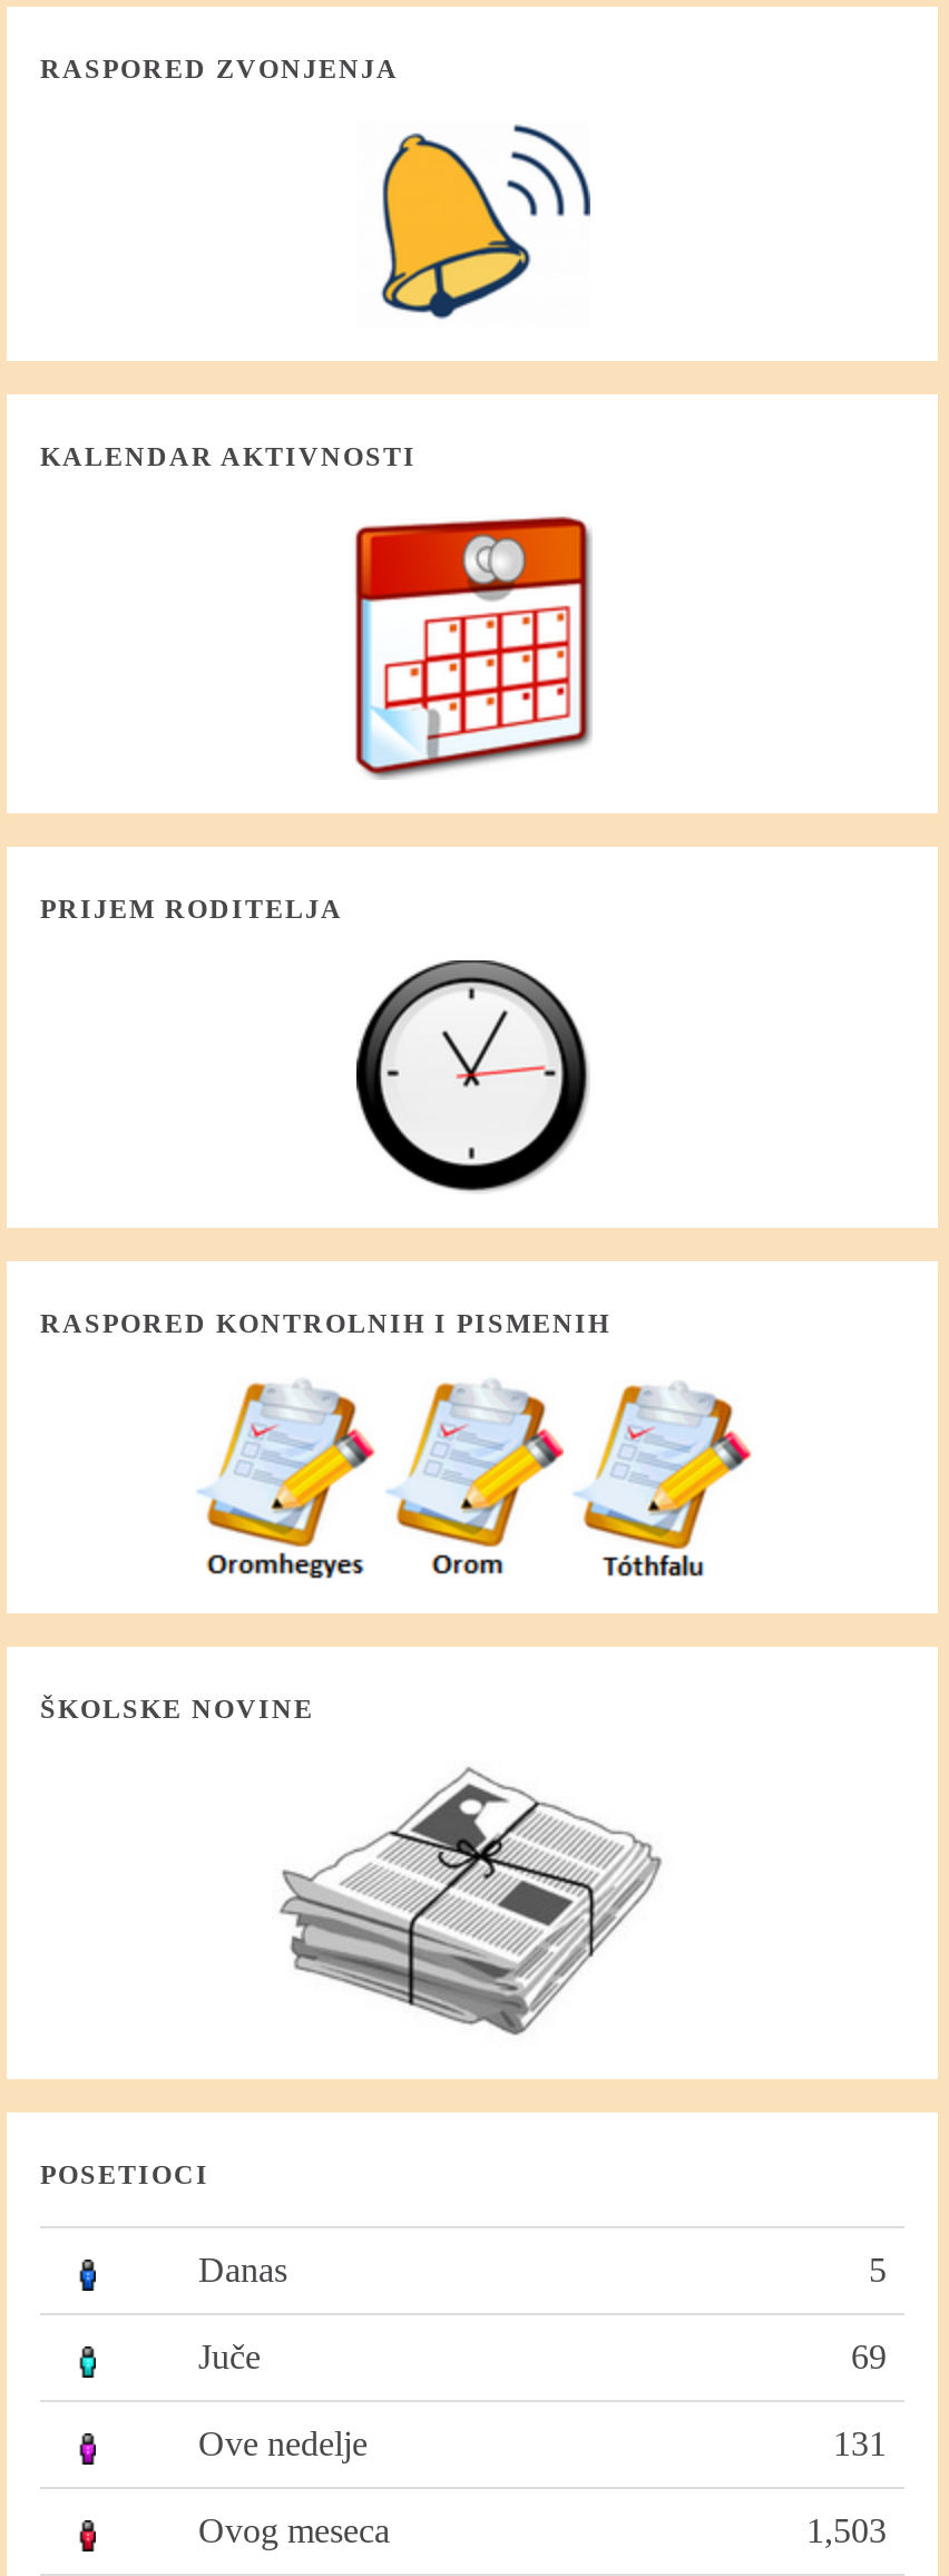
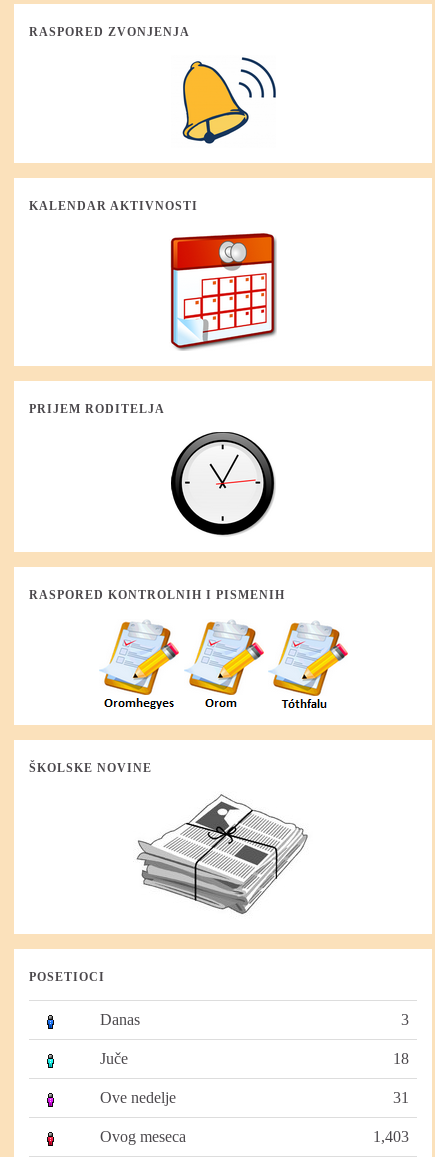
[869,2252,887,2289] 5 -> [401,1011,409,1028] 3
[851,2338,887,2376] 69 -> [393,1050,409,1067] 18
[833,2425,887,2463] 131 -> [393,1089,409,1106] 31
[806,2512,887,2550] 1,503 -> [373,1128,409,1145] 1,403

